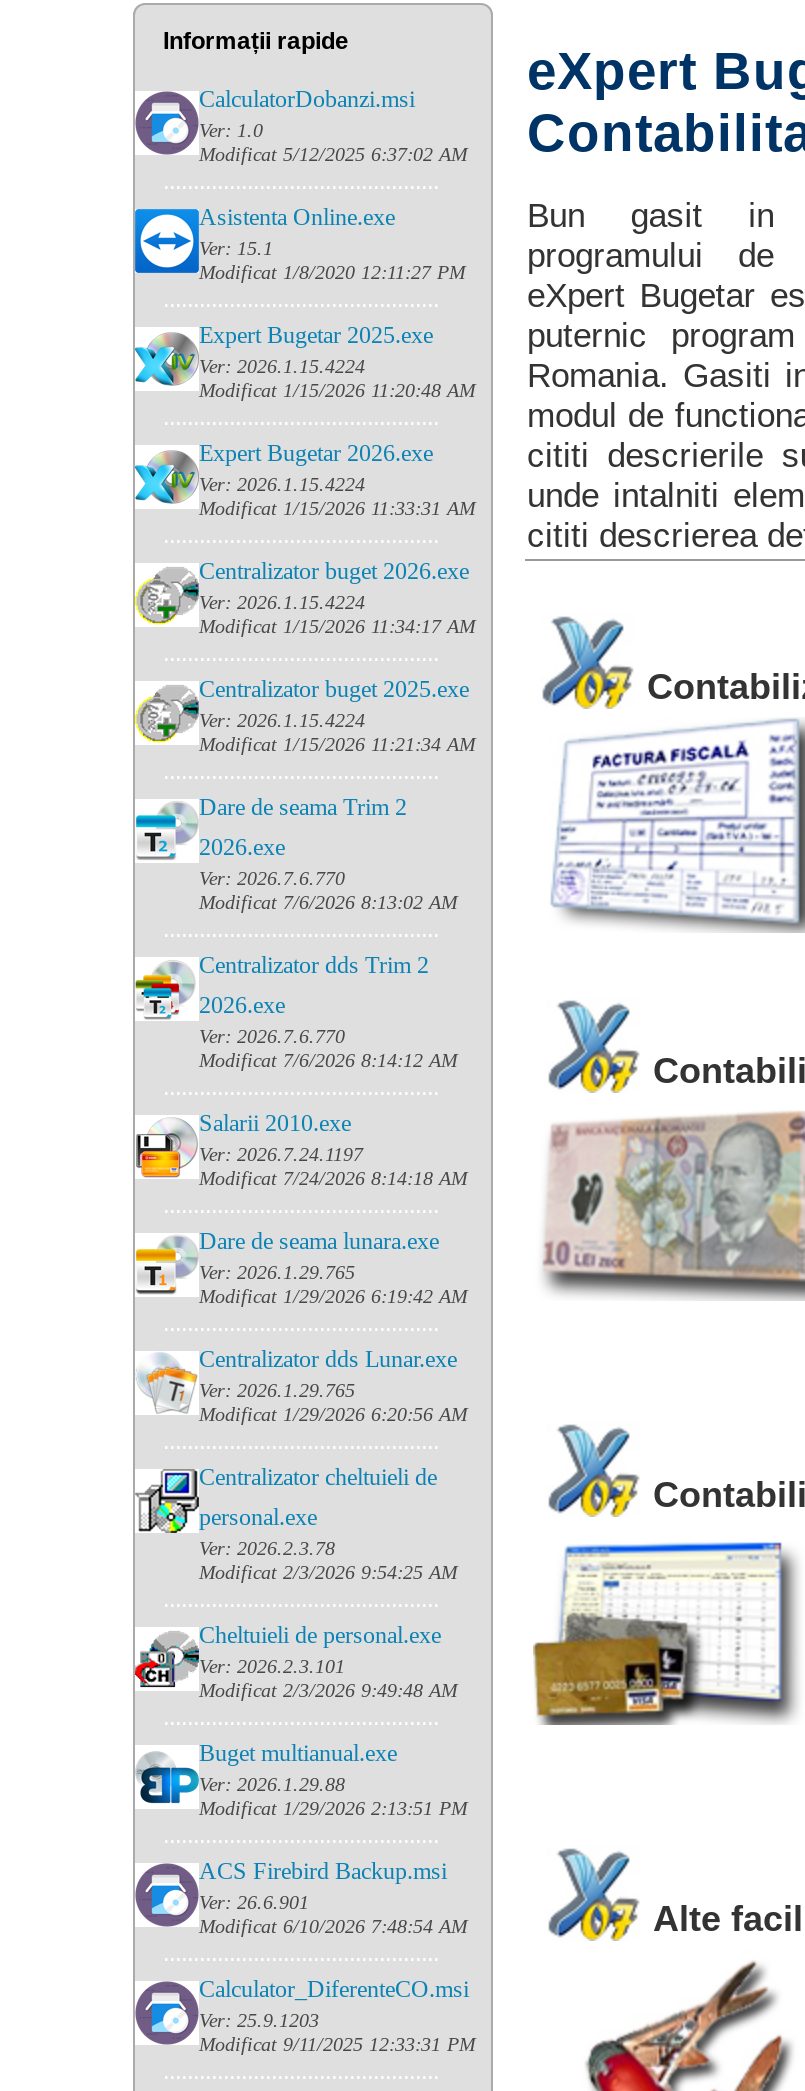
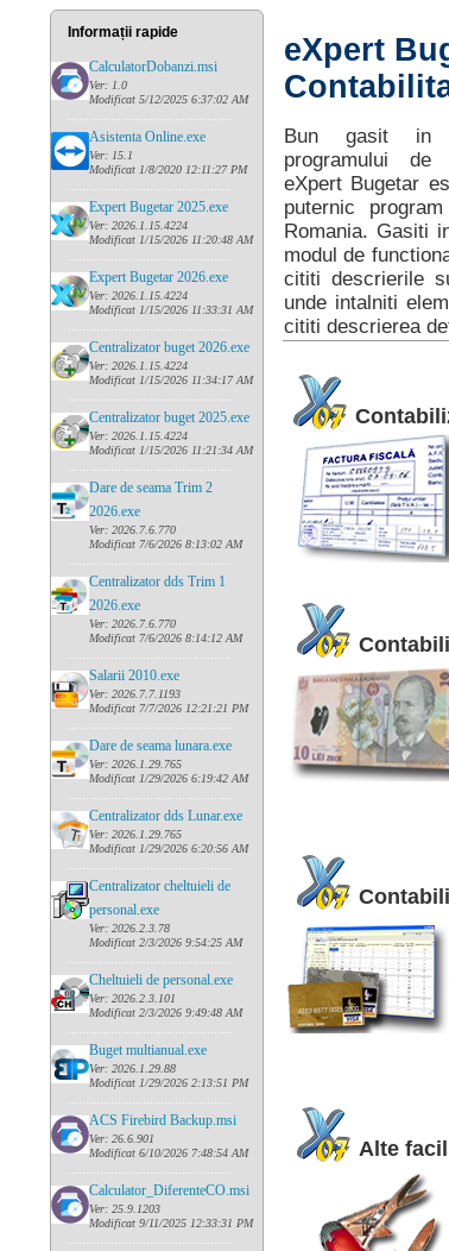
[199,951,429,979] Centralizator dds Trim 2 -> [89,573,226,590] Centralizator dds Trim 1
[199,1143,363,1165] Ver: 2026.7.24.1197 -> [89,687,181,700] Ver: 2026.7.7.1193
[199,1167,467,1189] Modificat 7/24/2026 8:14:18 AM -> [89,702,248,715] Modificat 7/7/2026 12:21:21 PM

